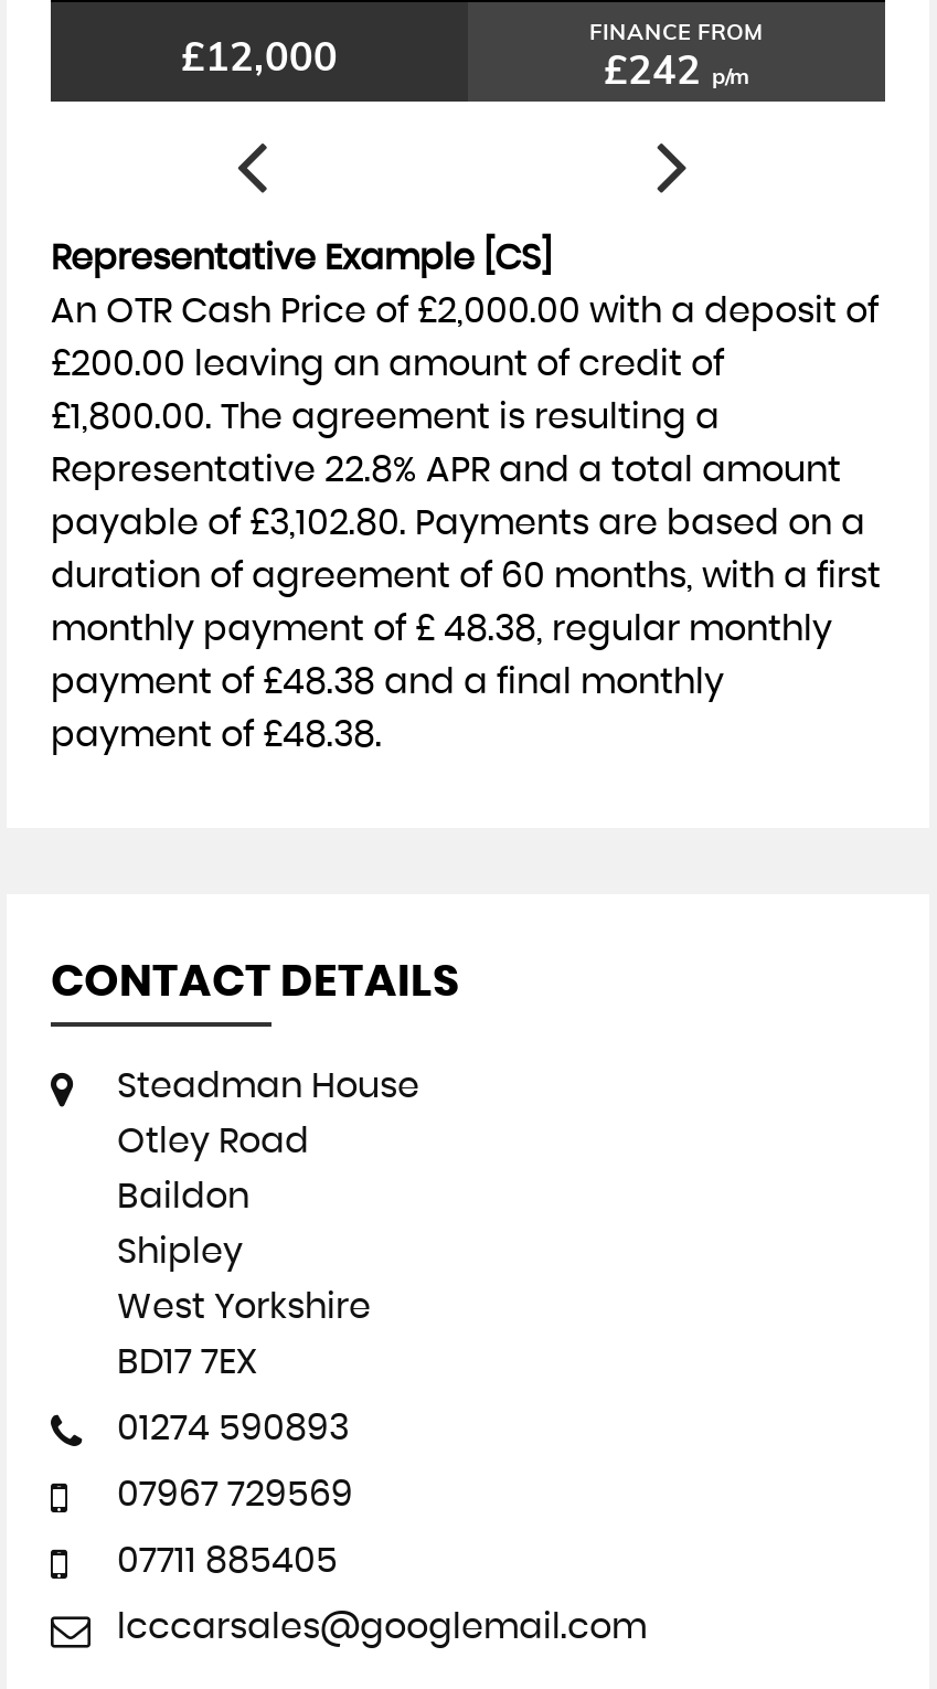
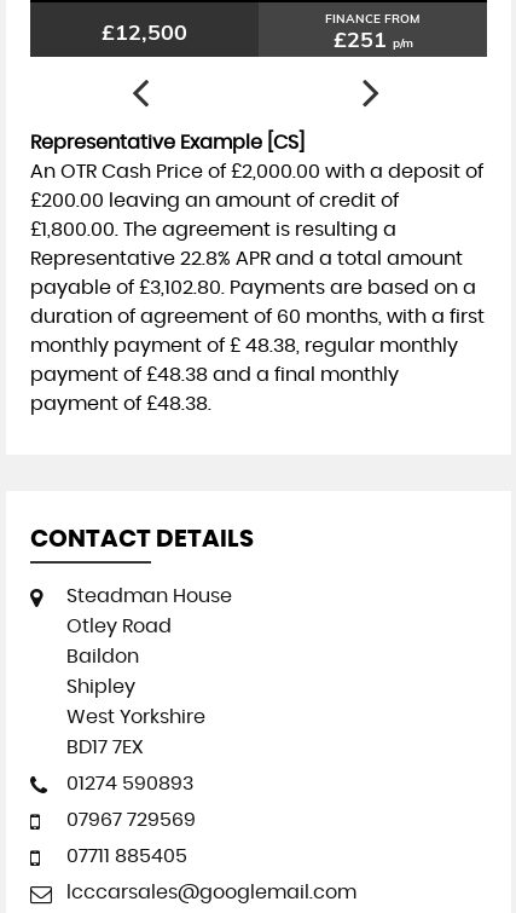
[181,31,338,82] £12,000 -> [102,18,187,46] £12,500
[604,44,749,95] £242 p/m -> [333,25,413,53] £251 p/m

